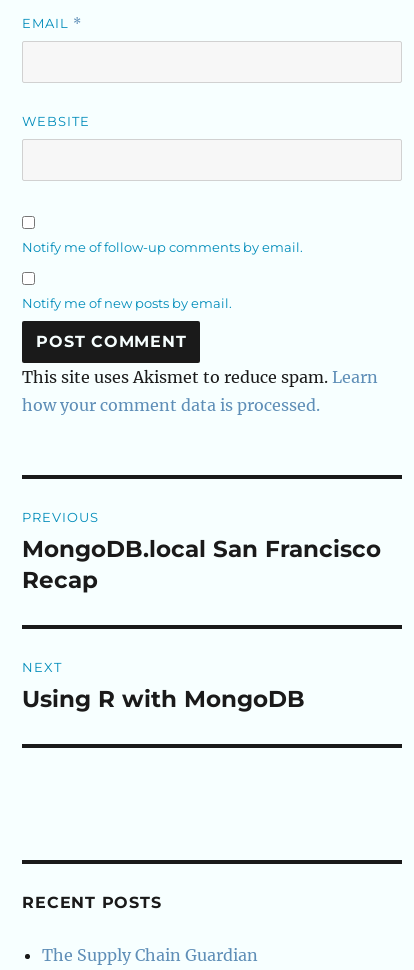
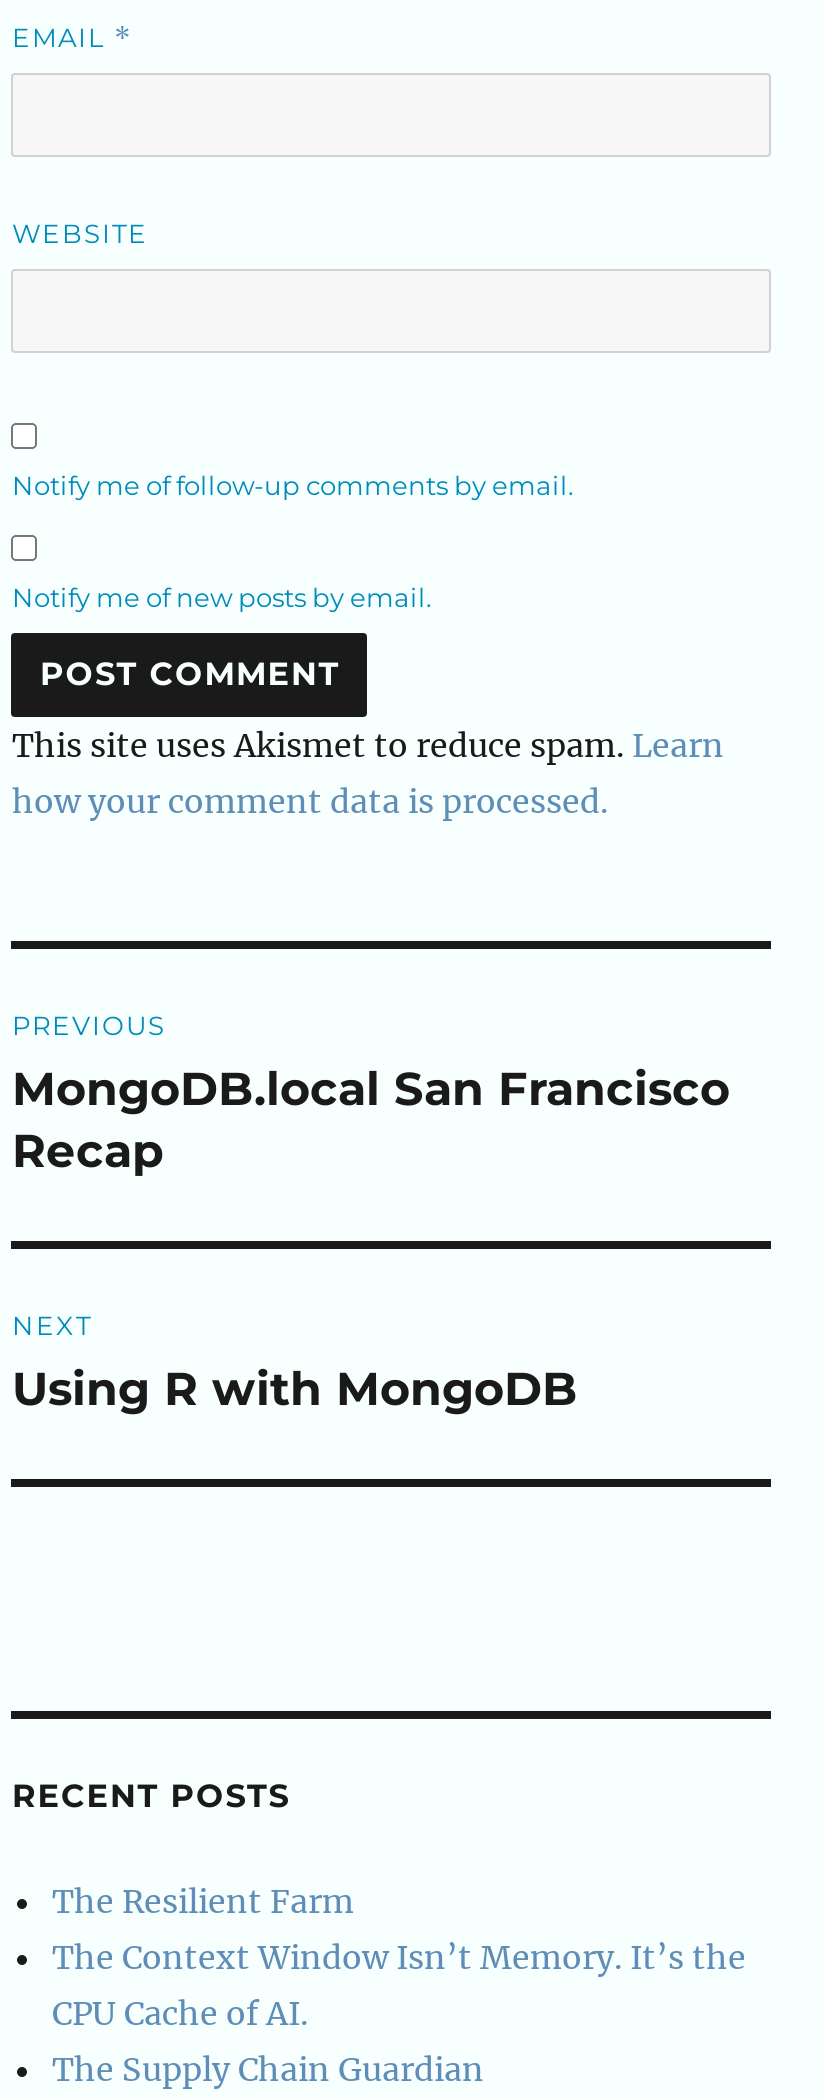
none -> [52,1881,746,2033] The Resilient Farm | The Context Window Isn’t Memory. It’s the | CPU Cache of AI.

